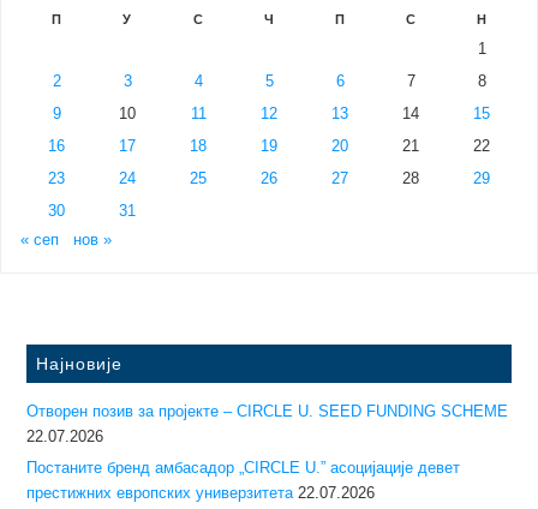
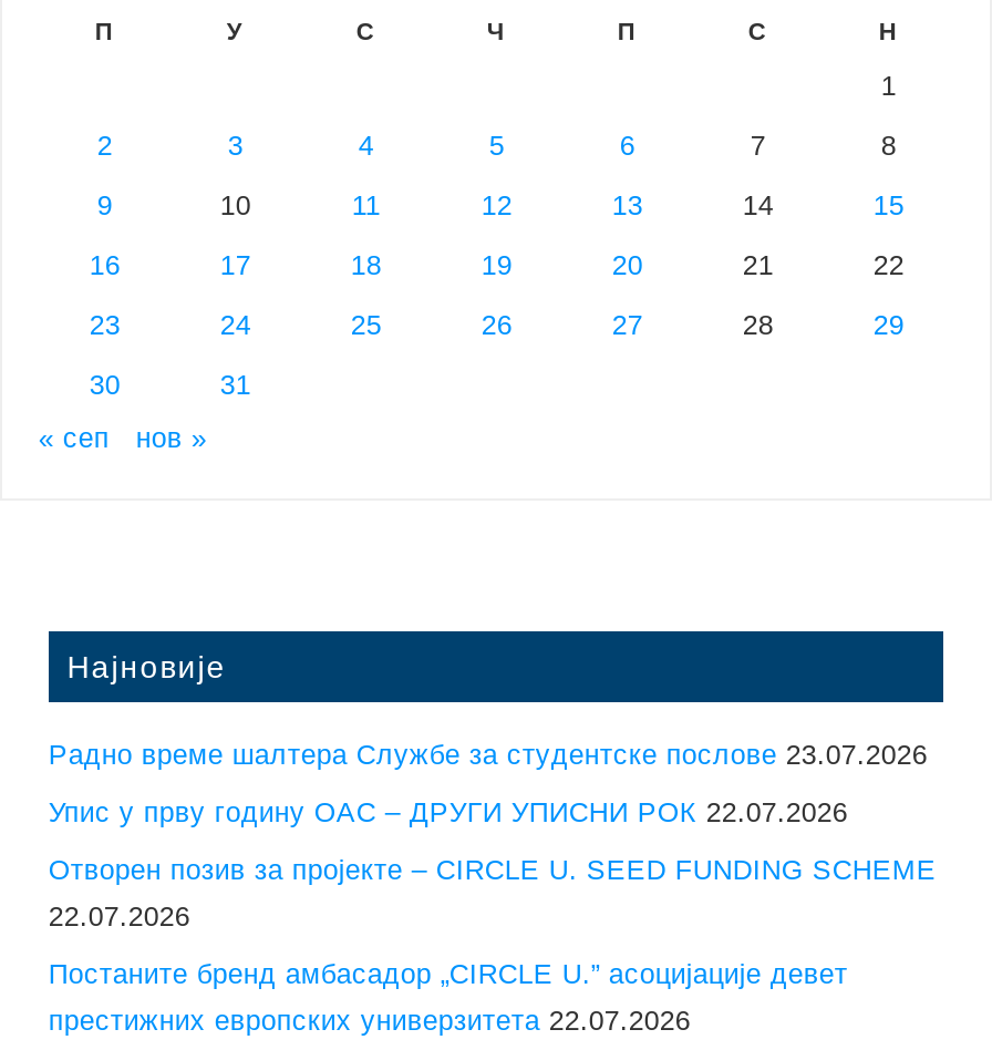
none -> [48,741,927,829] Радно време шалтера Службе за студентске послове 23.07.2026 | Упис у прву годину ОАС – ДРУГИ УПИСНИ РОК 22.07.2026

